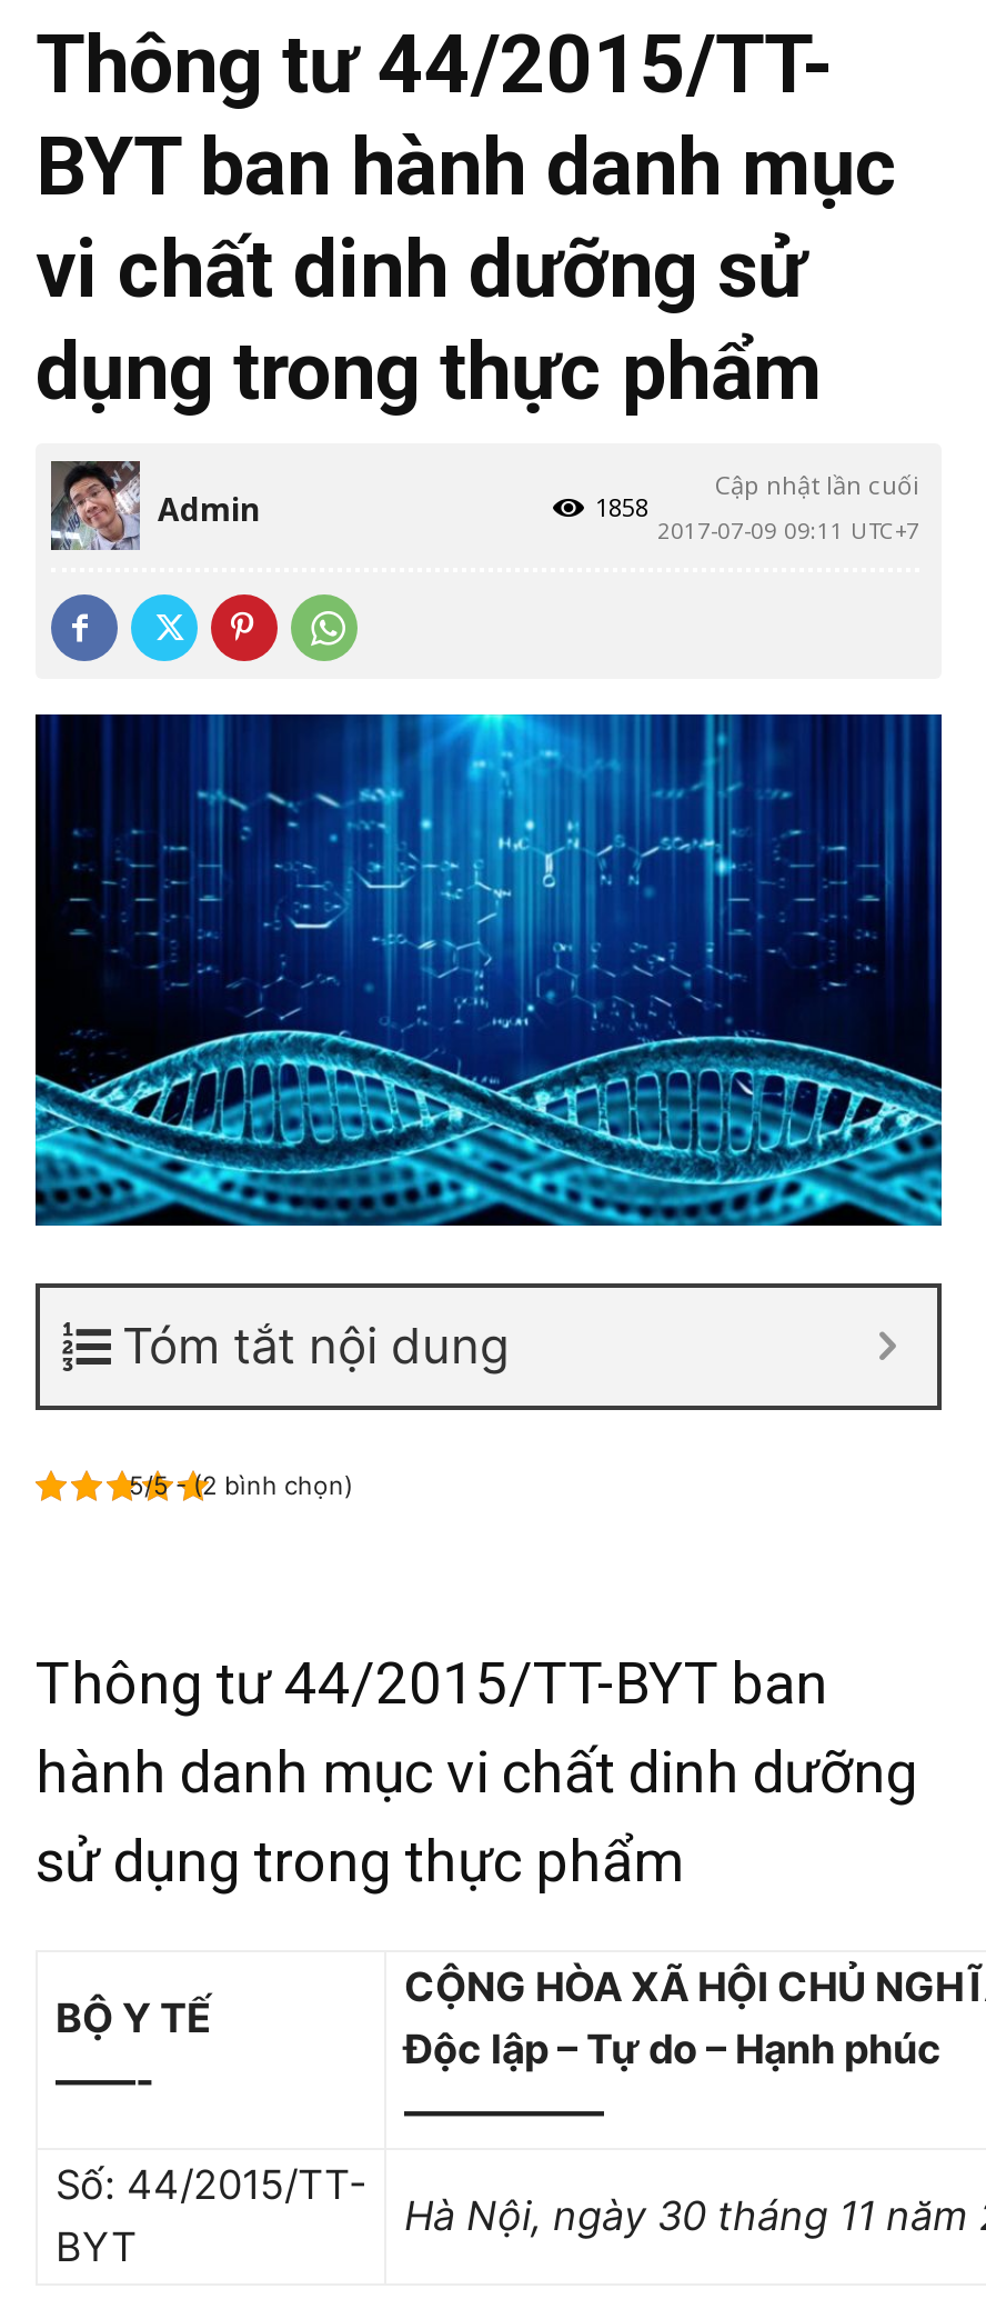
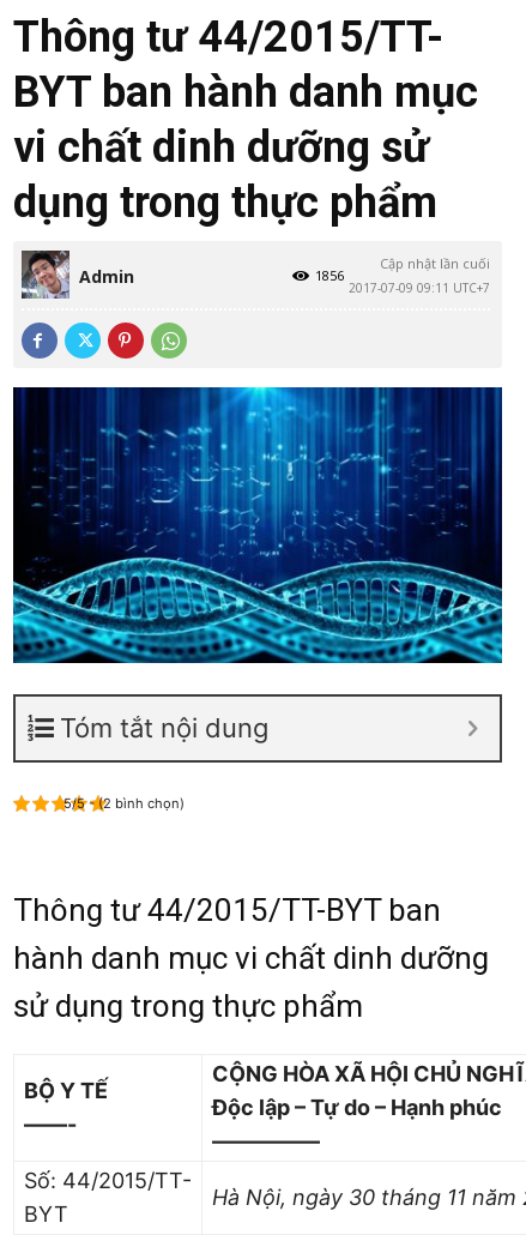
[595,490,648,523] 1858 -> [315,266,344,284] 1856

